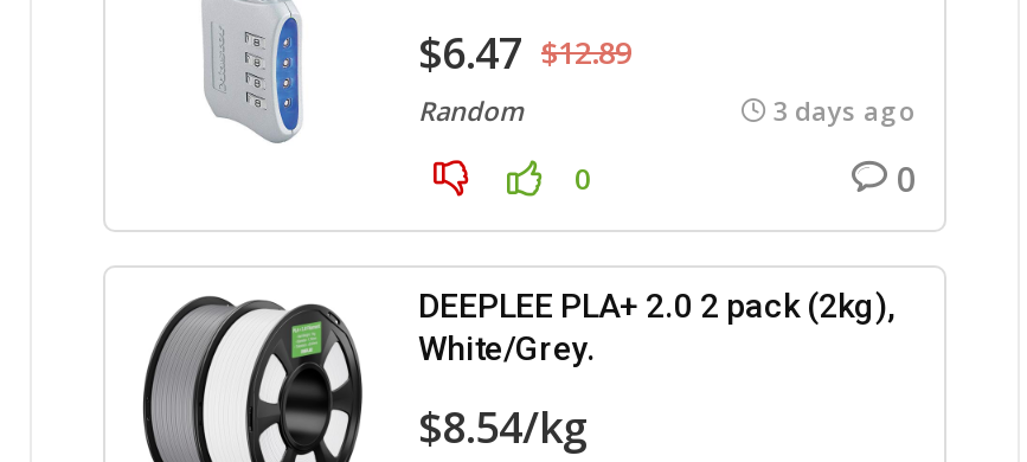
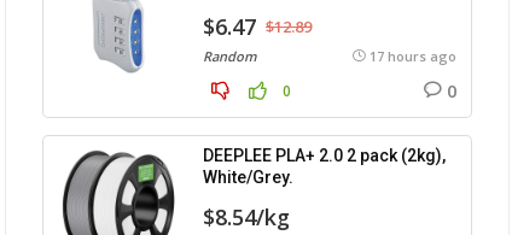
[774,92,916,128] 3 days ago -> [370,47,456,65] 17 hours ago

